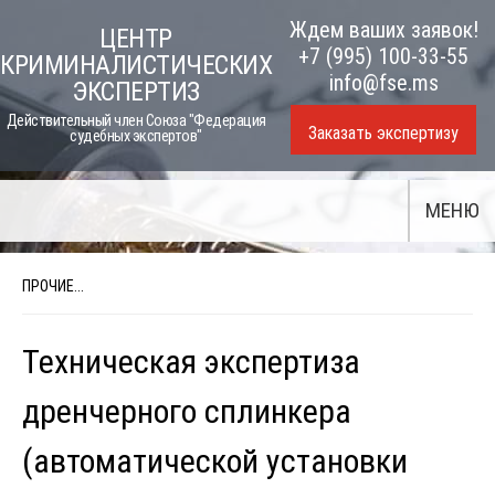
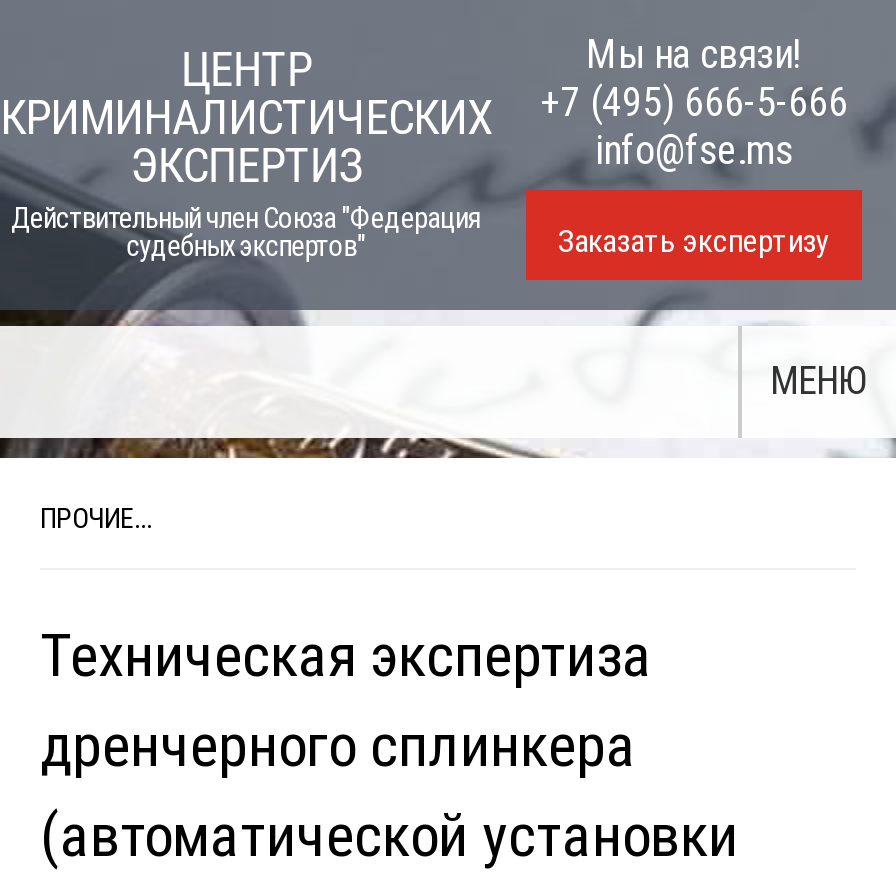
[289,17,478,70] Ждем ваших заявок! | +7 (995) 100-33-55 -> [540,30,848,126] Мы на связи! | +7 (495) 666-5-666

